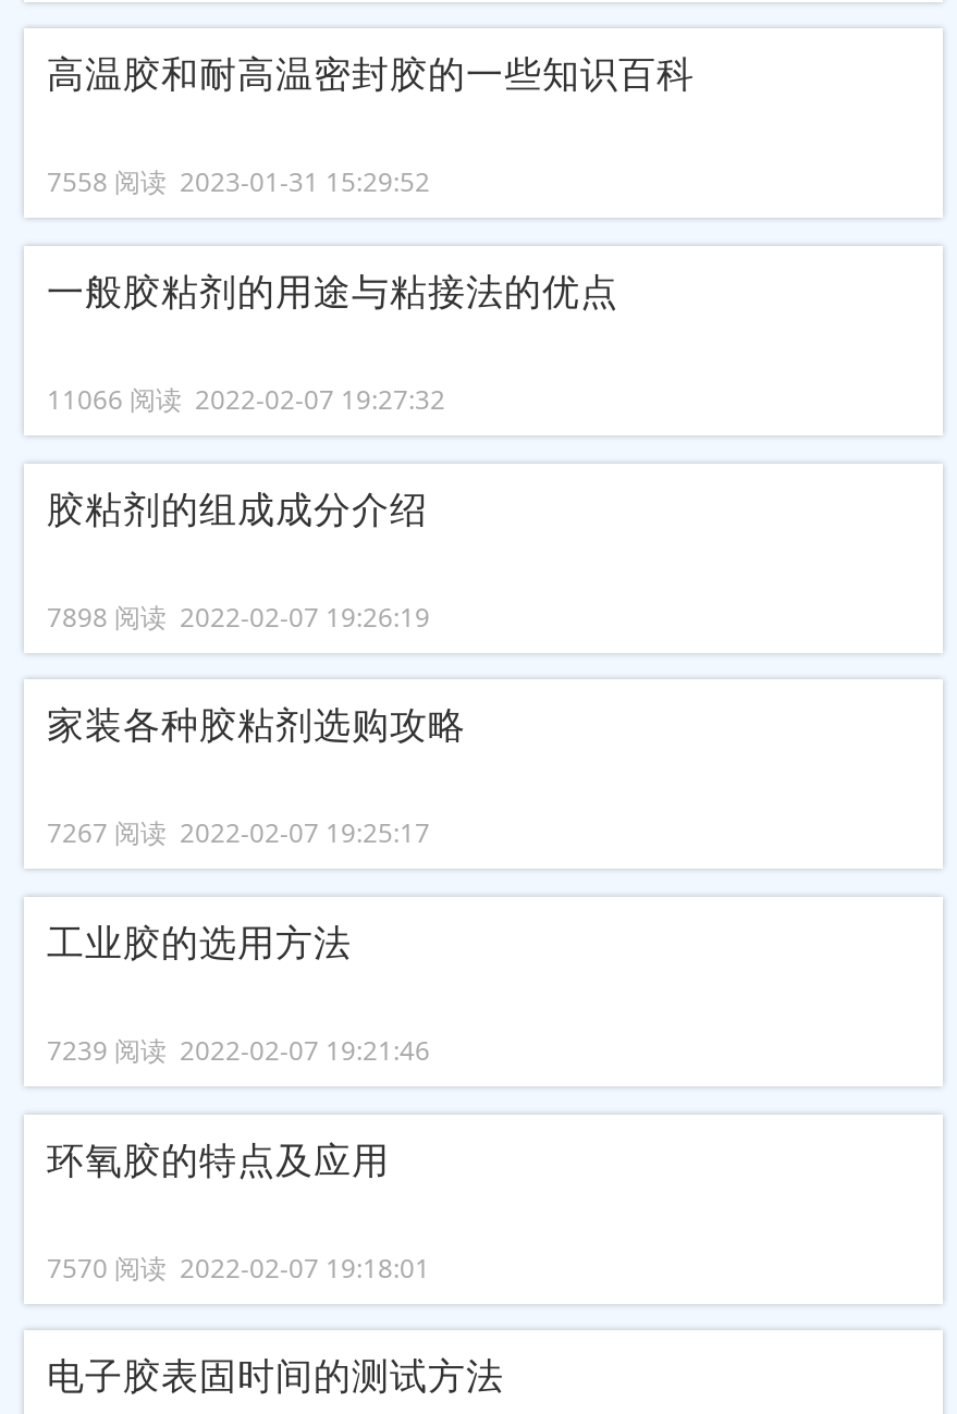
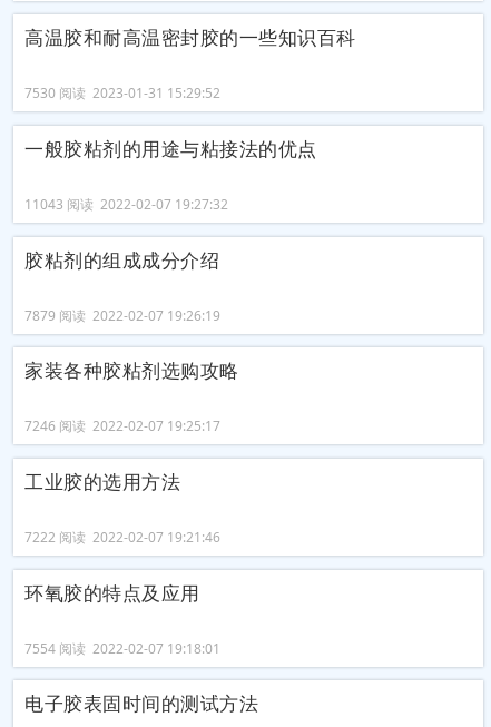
[47,164,430,201] 7558 阅读 2023-01-31 15:29:52 -> [25,84,221,103] 7530 阅读 2023-01-31 15:29:52
[47,381,445,418] 11066 阅读 2022-02-07 19:27:32 -> [25,195,229,214] 11043 阅读 2022-02-07 19:27:32
[47,598,430,635] 7898 阅读 2022-02-07 19:26:19 -> [25,306,221,325] 7879 阅读 2022-02-07 19:26:19
[47,815,430,852] 7267 阅读 2022-02-07 19:25:17 -> [25,417,221,436] 7246 阅读 2022-02-07 19:25:17
[47,1032,430,1069] 7239 阅读 2022-02-07 19:21:46 -> [25,528,221,547] 7222 阅读 2022-02-07 19:21:46
[47,1249,430,1286] 7570 阅读 2022-02-07 19:18:01 -> [25,639,221,658] 7554 阅读 2022-02-07 19:18:01

